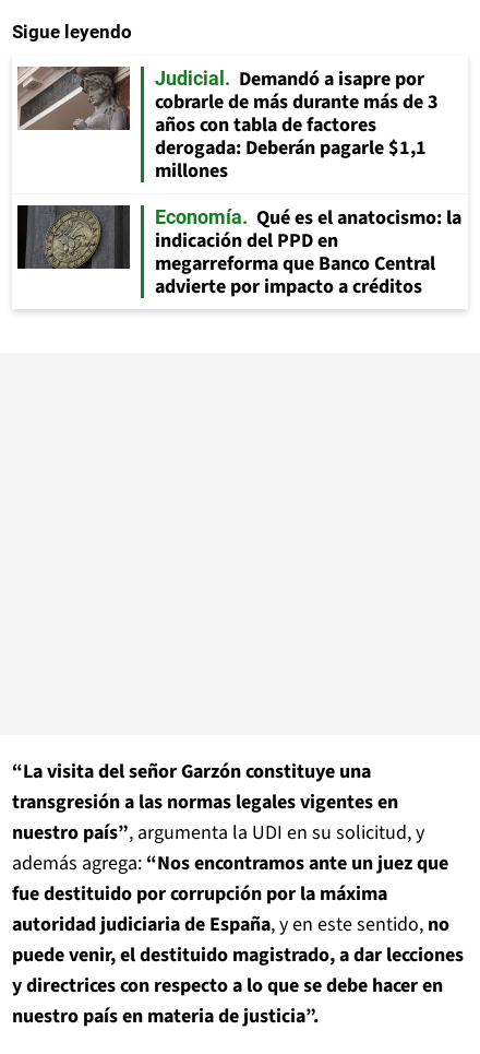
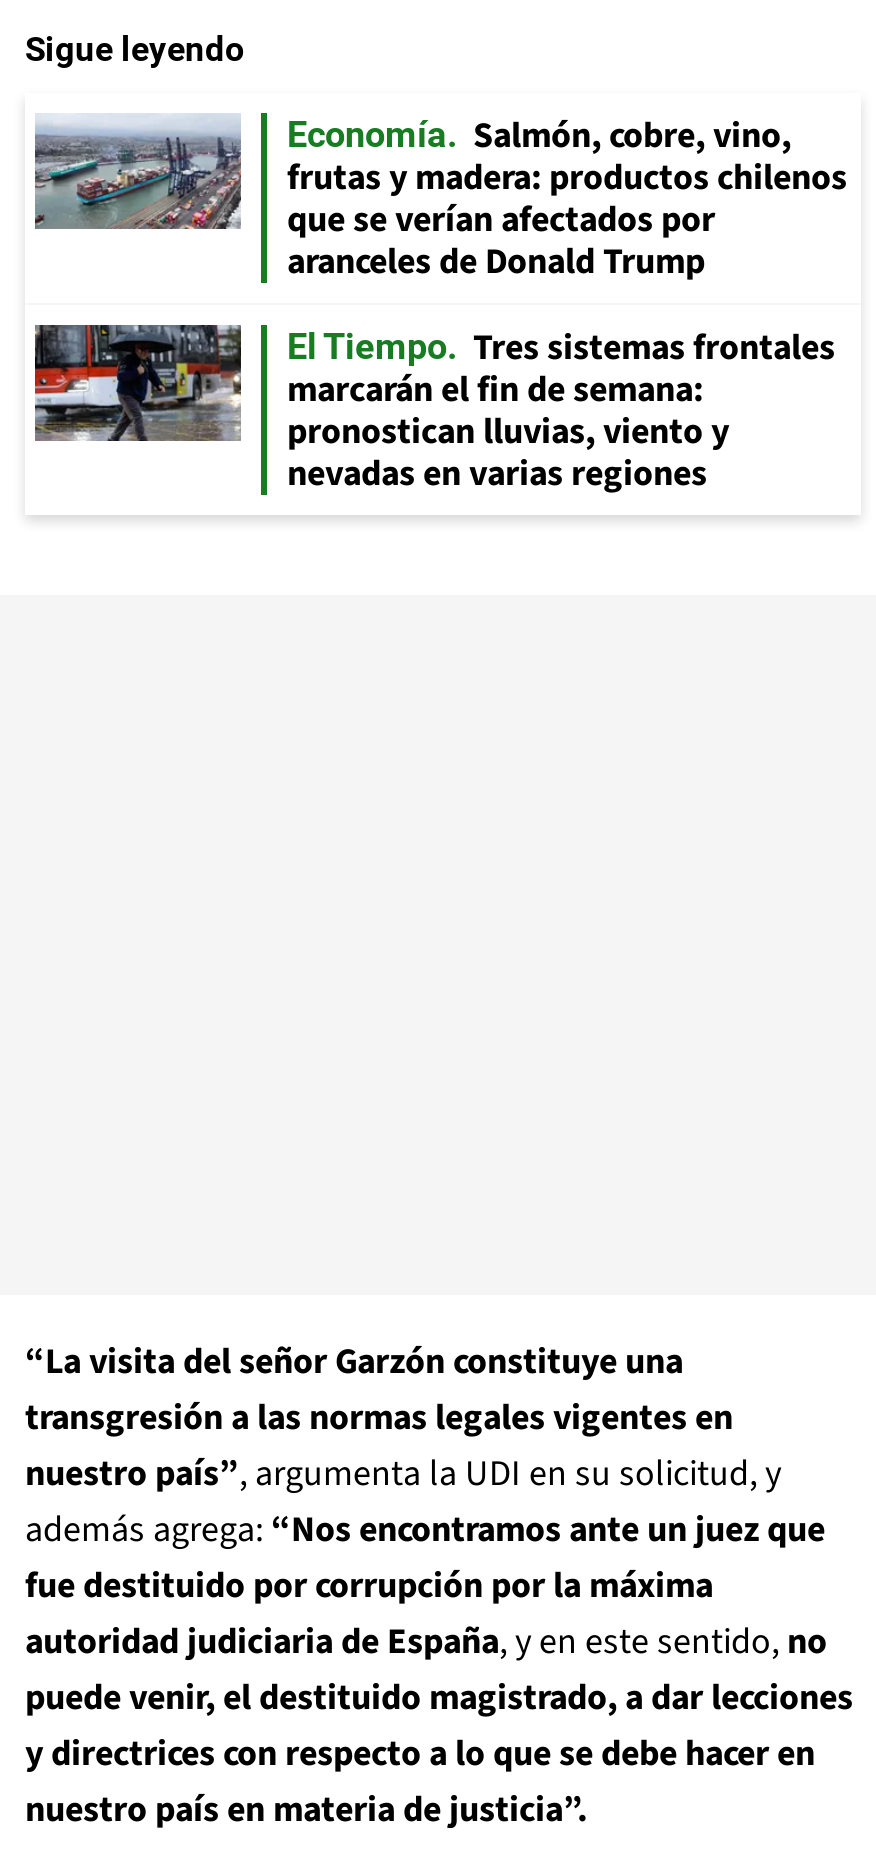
[17,66,131,130] [image] -> [33,113,243,231] [image]
[155,66,439,185] Judicial | Demandó a isapre por | cobrarle de más durante más de 3 | años con tabla de factores | derogada: Deberán pagarle $1,1 | millones -> none
[16,204,461,300] [image] | Qué es el anatocismo: la | indicación del PPD en | megarreforma que Banco Central | advierte por impacto a créditos -> [33,111,847,499] [image] | Salmón, cobre, vino, | frutas y madera: productos chilenos | que se verían afectados por | aranceles de Donald Trump | El Tiempo | Tres sistemas frontales | marcarán el fin de semana: | pronostican lluvias, viento y | nevadas en varias regiones
moved [155,205,242,228] -> [287,113,447,155]: Economía

